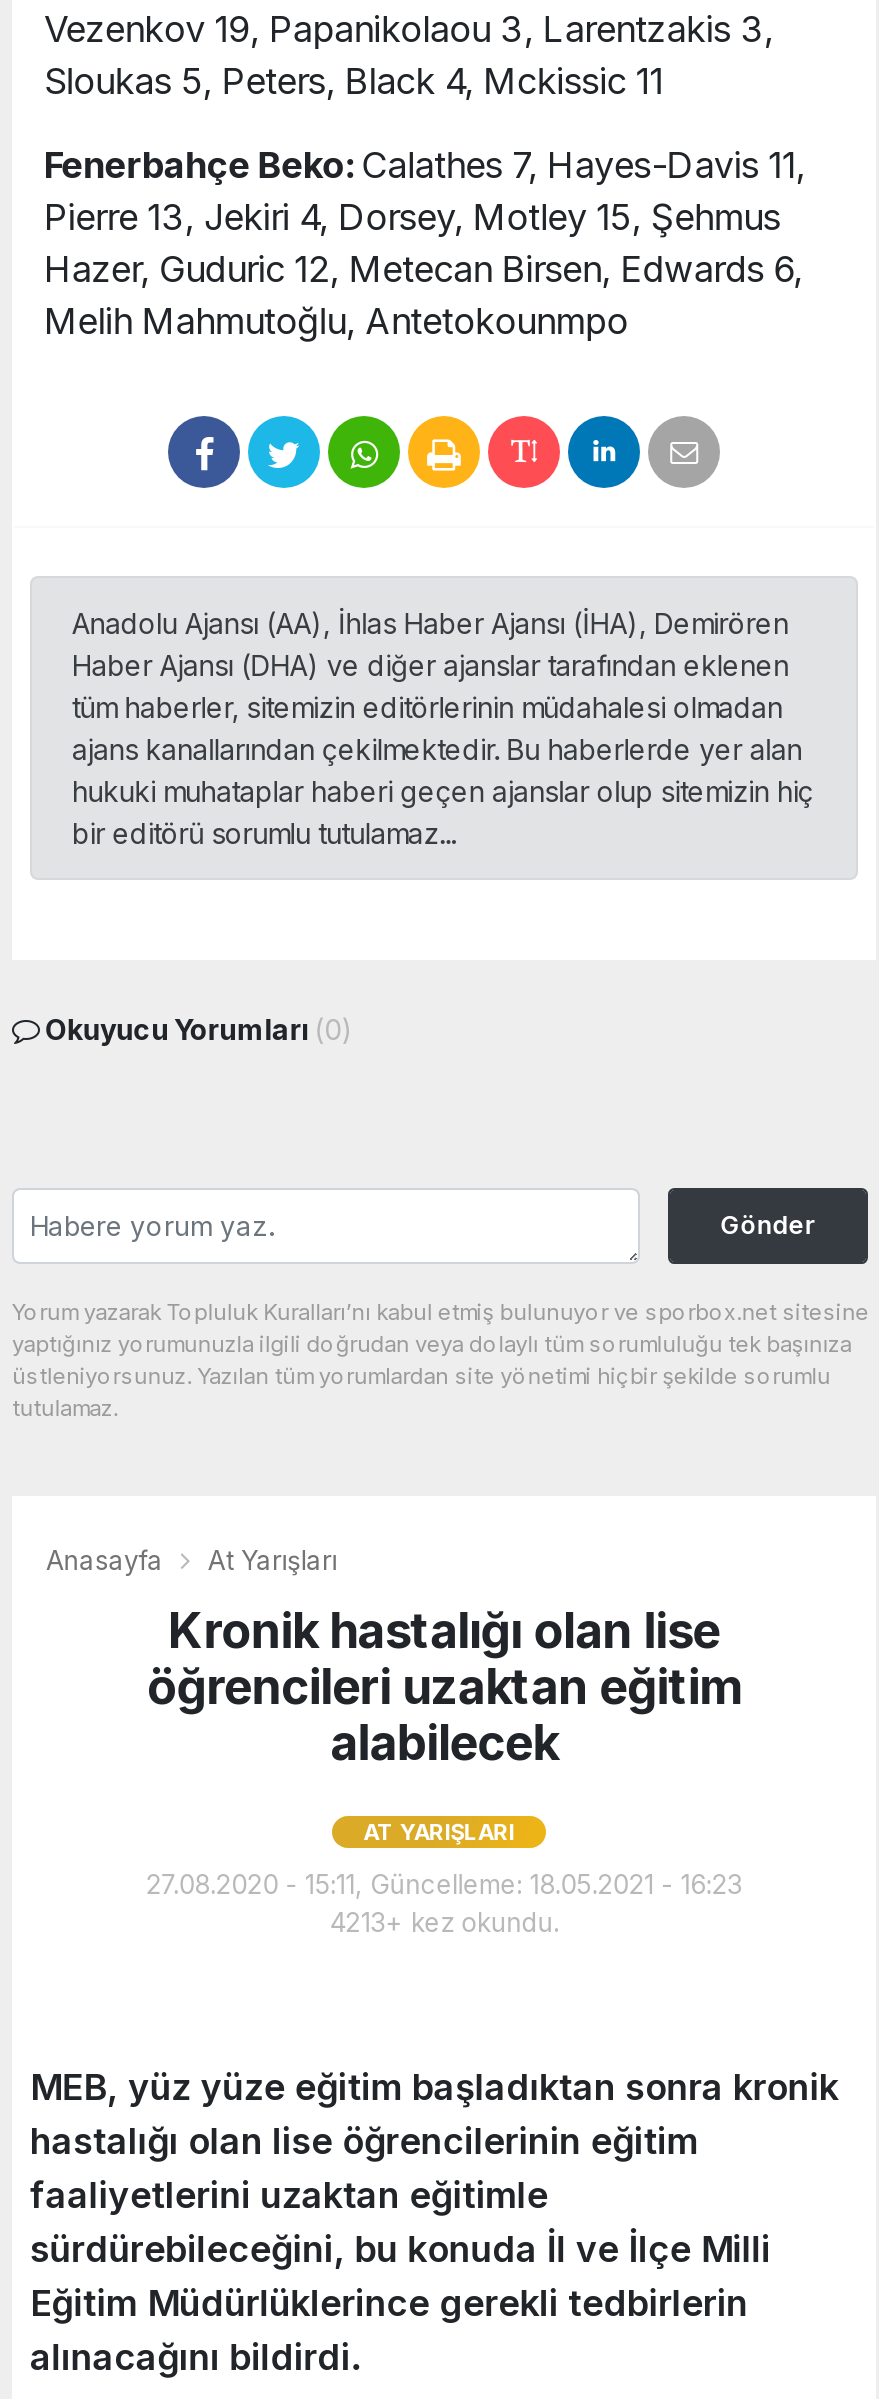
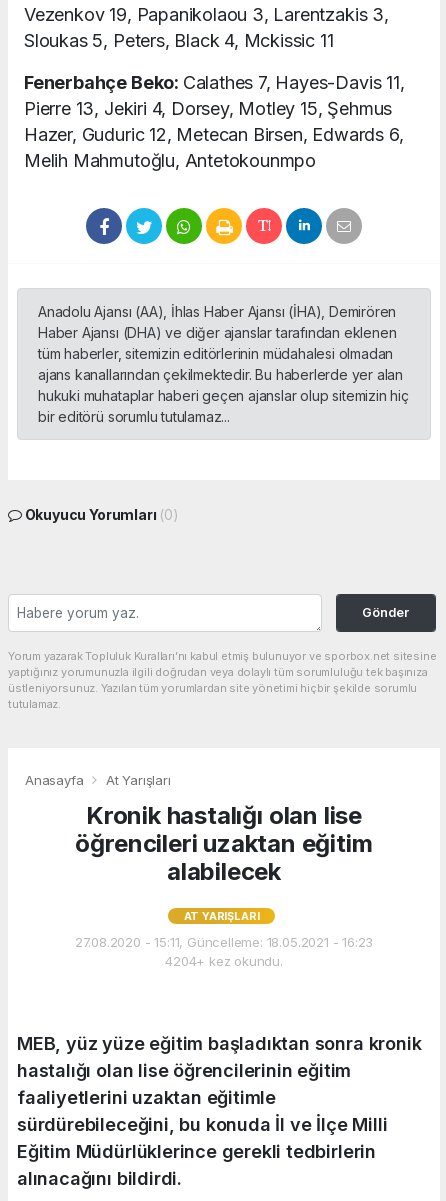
[329,1907,559,1939] 4213+ kez okundu. -> [165,953,283,969] 4204+ kez okundu.

